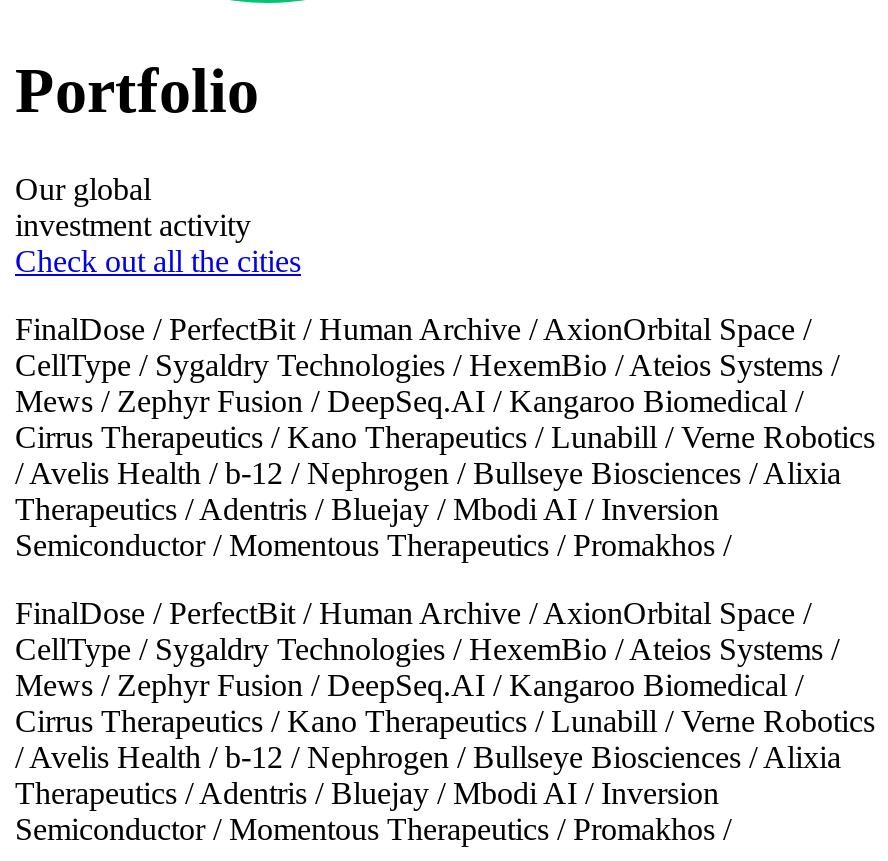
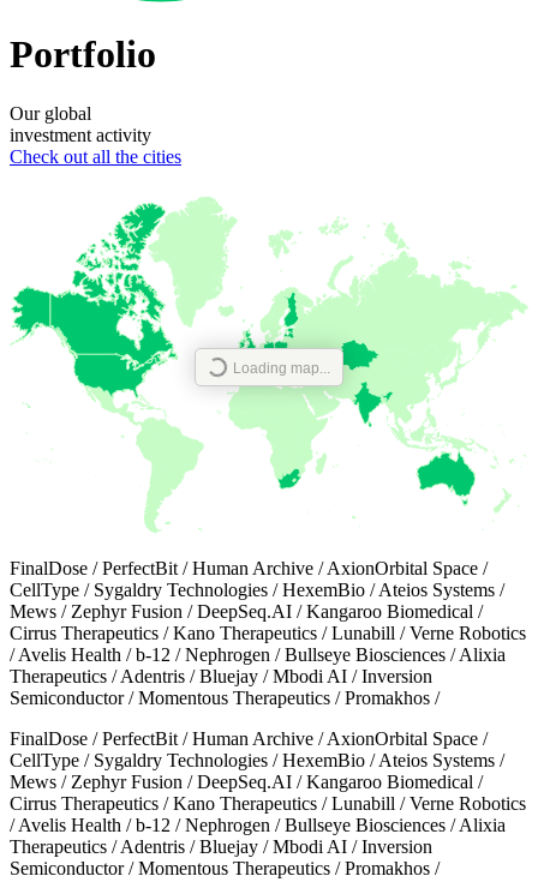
none -> [11,198,527,533] [image] | Loading map...

